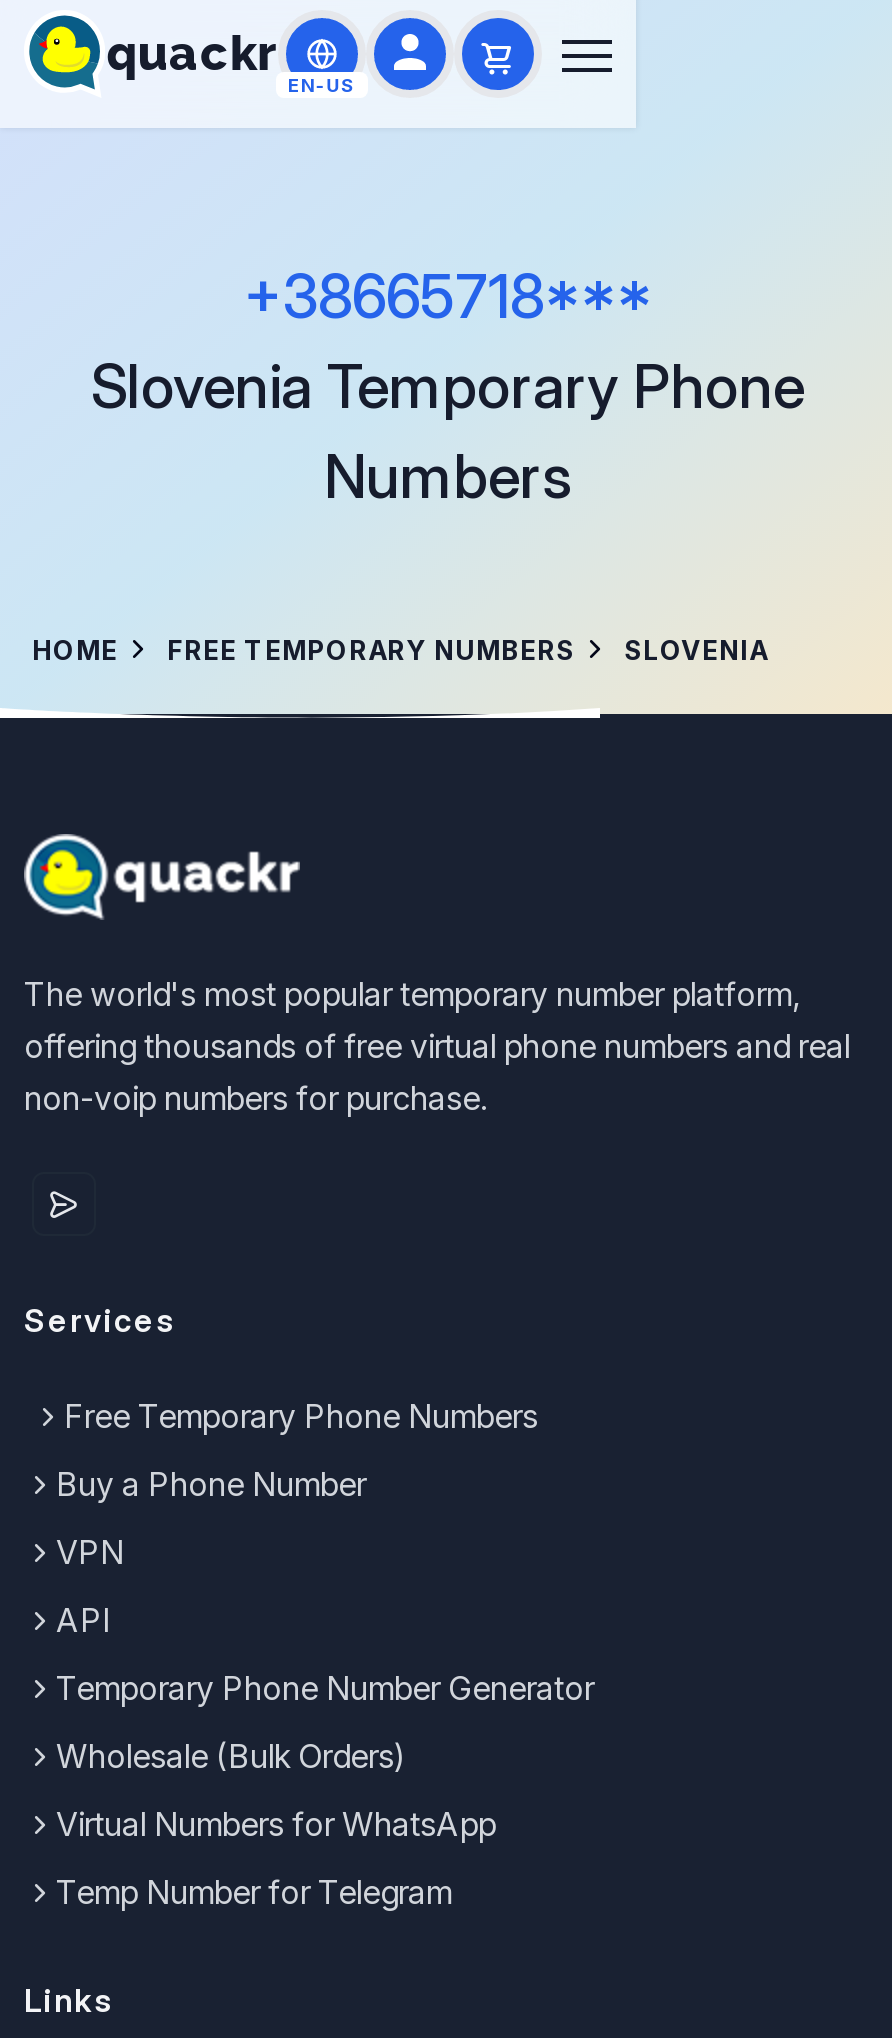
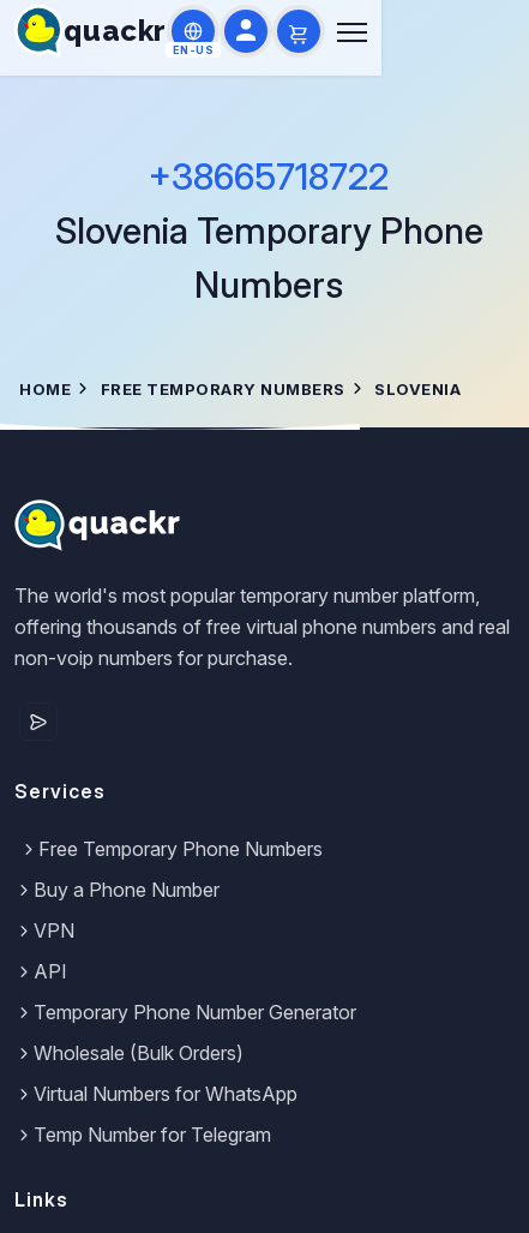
[244,260,652,332] +38665718*** -> [149,155,389,198] +38665718722

